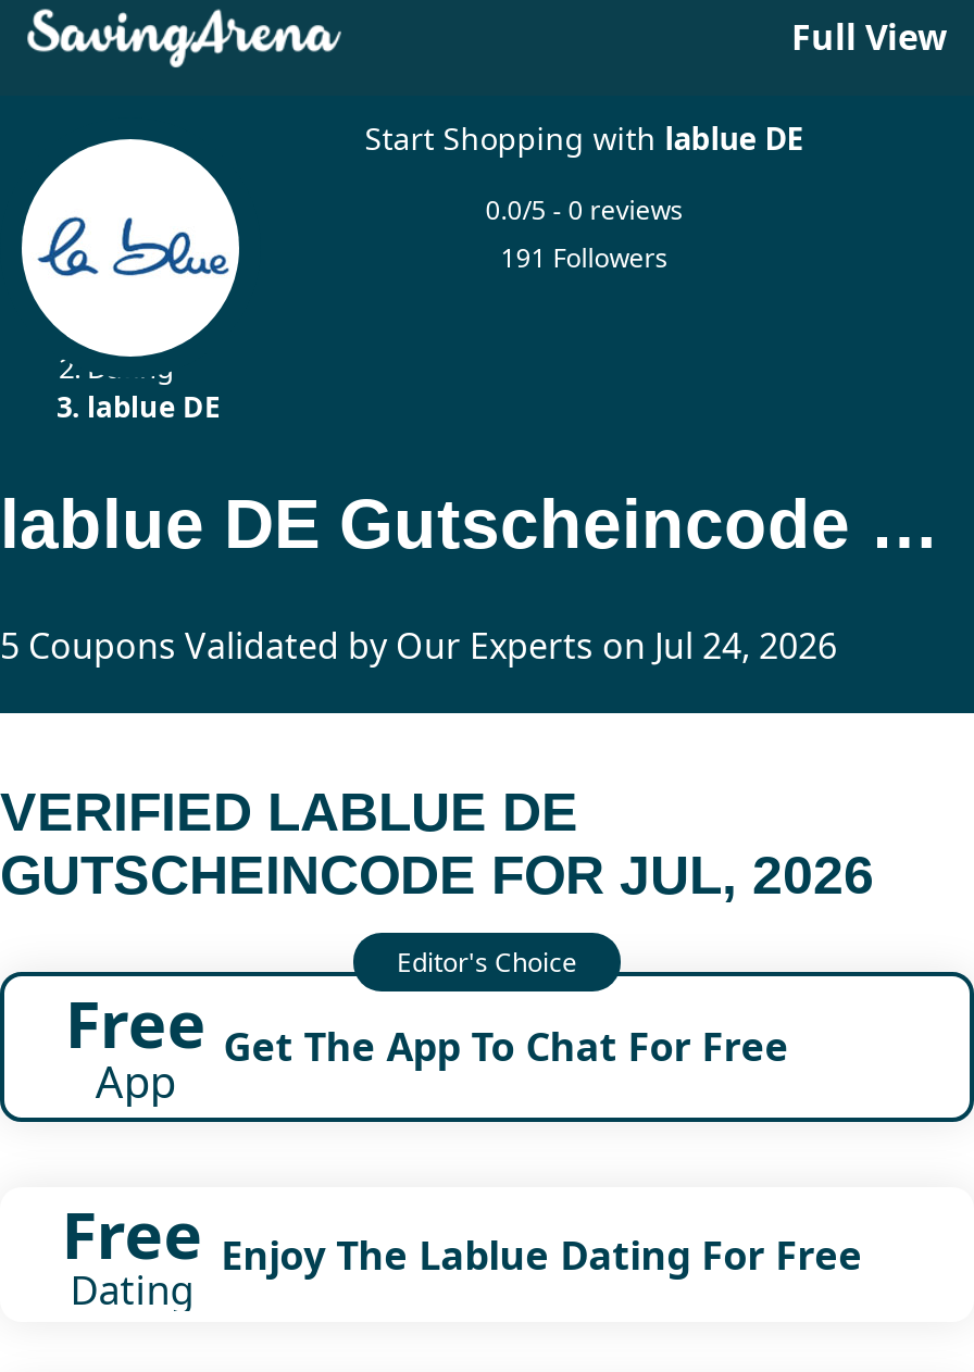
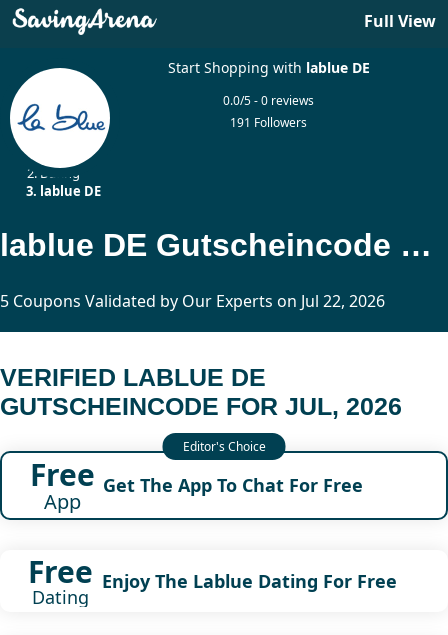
[0,622,837,670] 5 Coupons Validated by Our Experts on Jul 24, 2026 -> [0,290,385,312] 5 Coupons Validated by Our Experts on Jul 22, 2026

